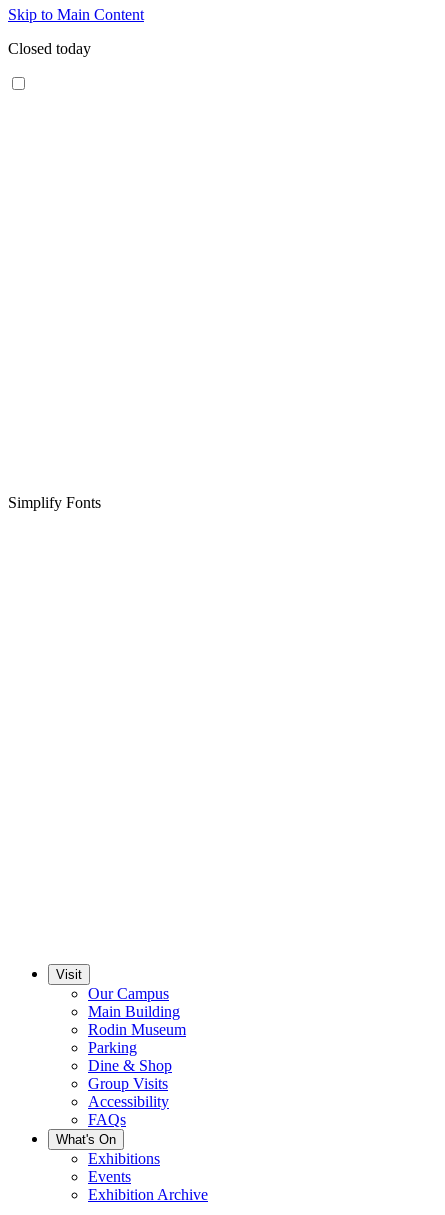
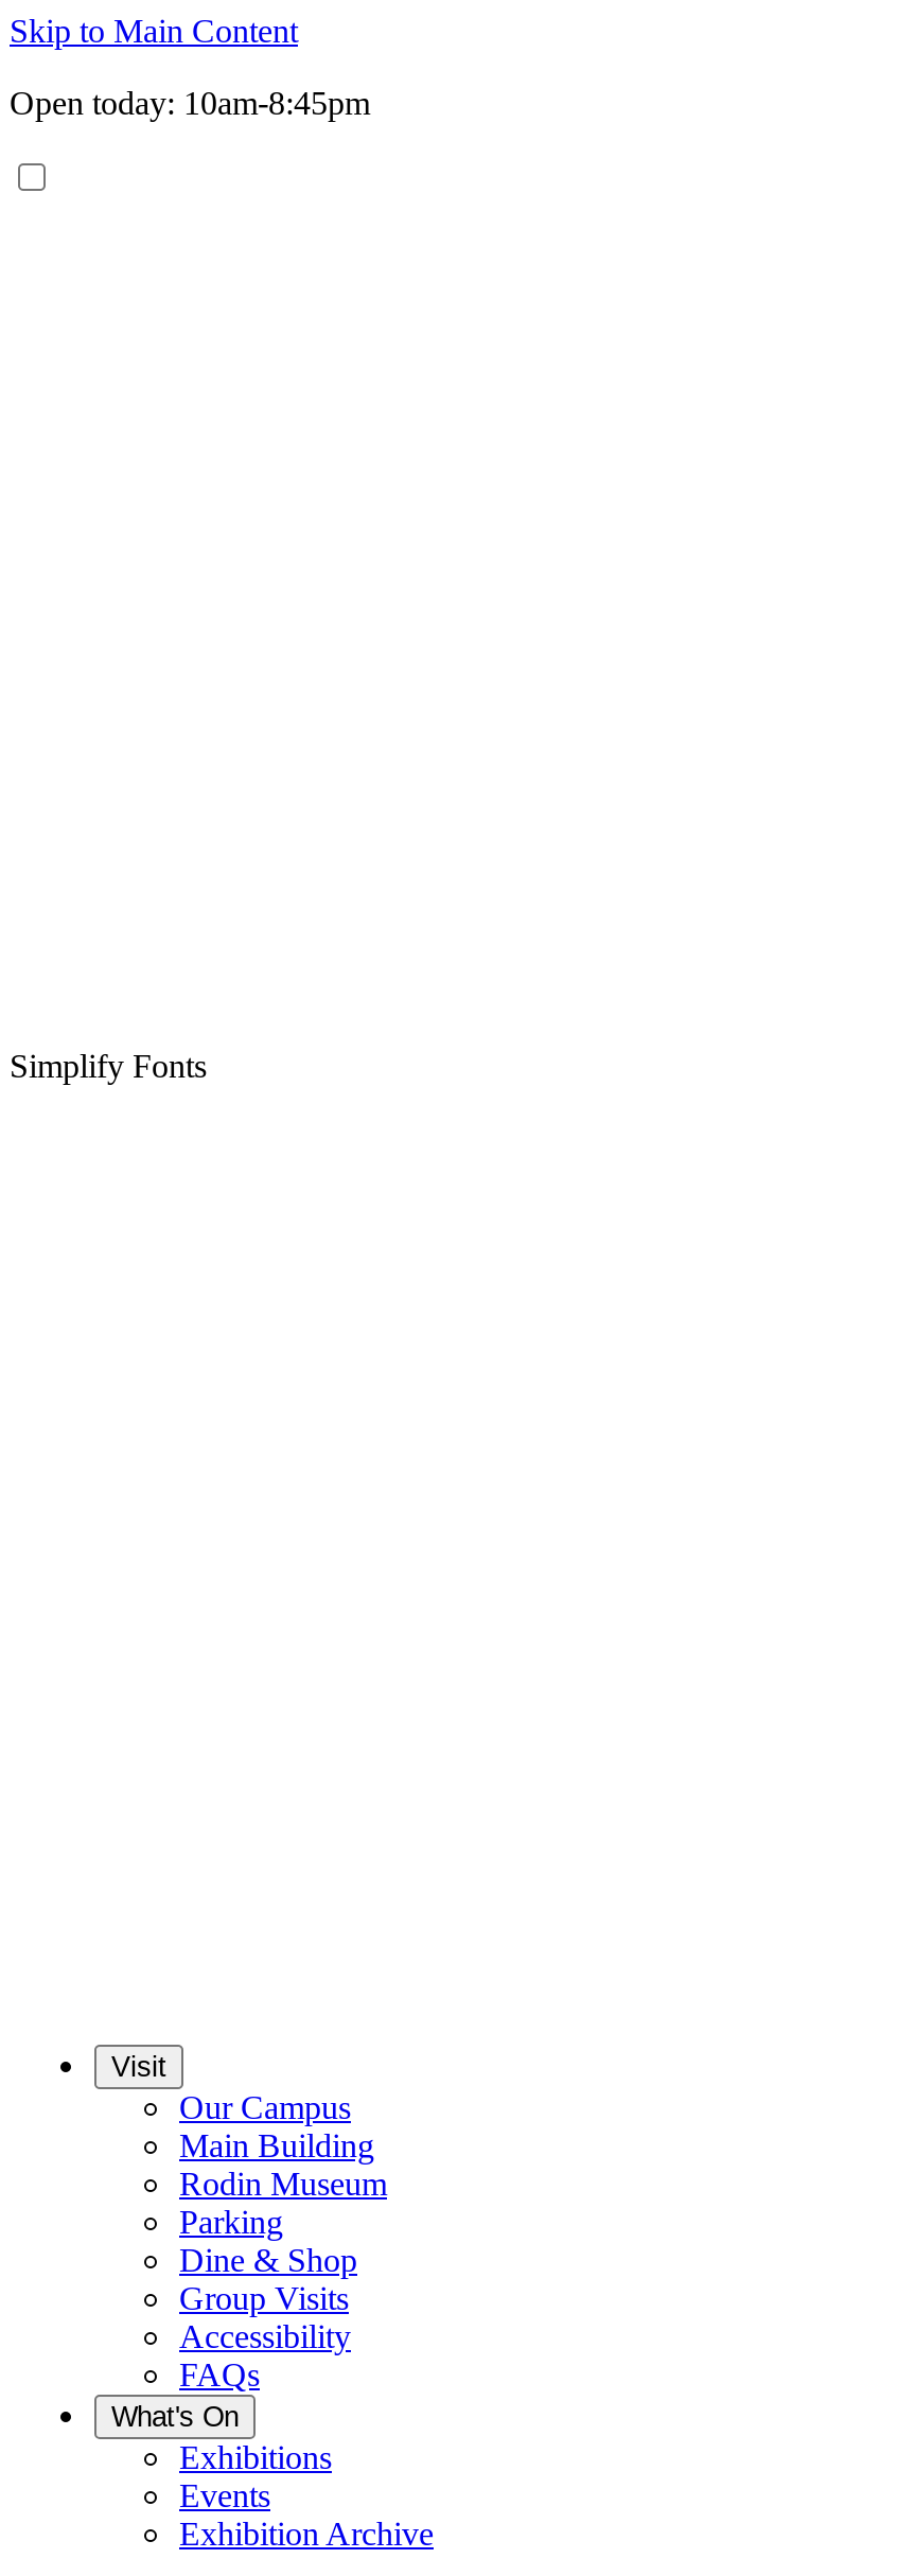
[8,40,91,57] Closed today -> [10,85,370,121] Open today: 10am-8:45pm

